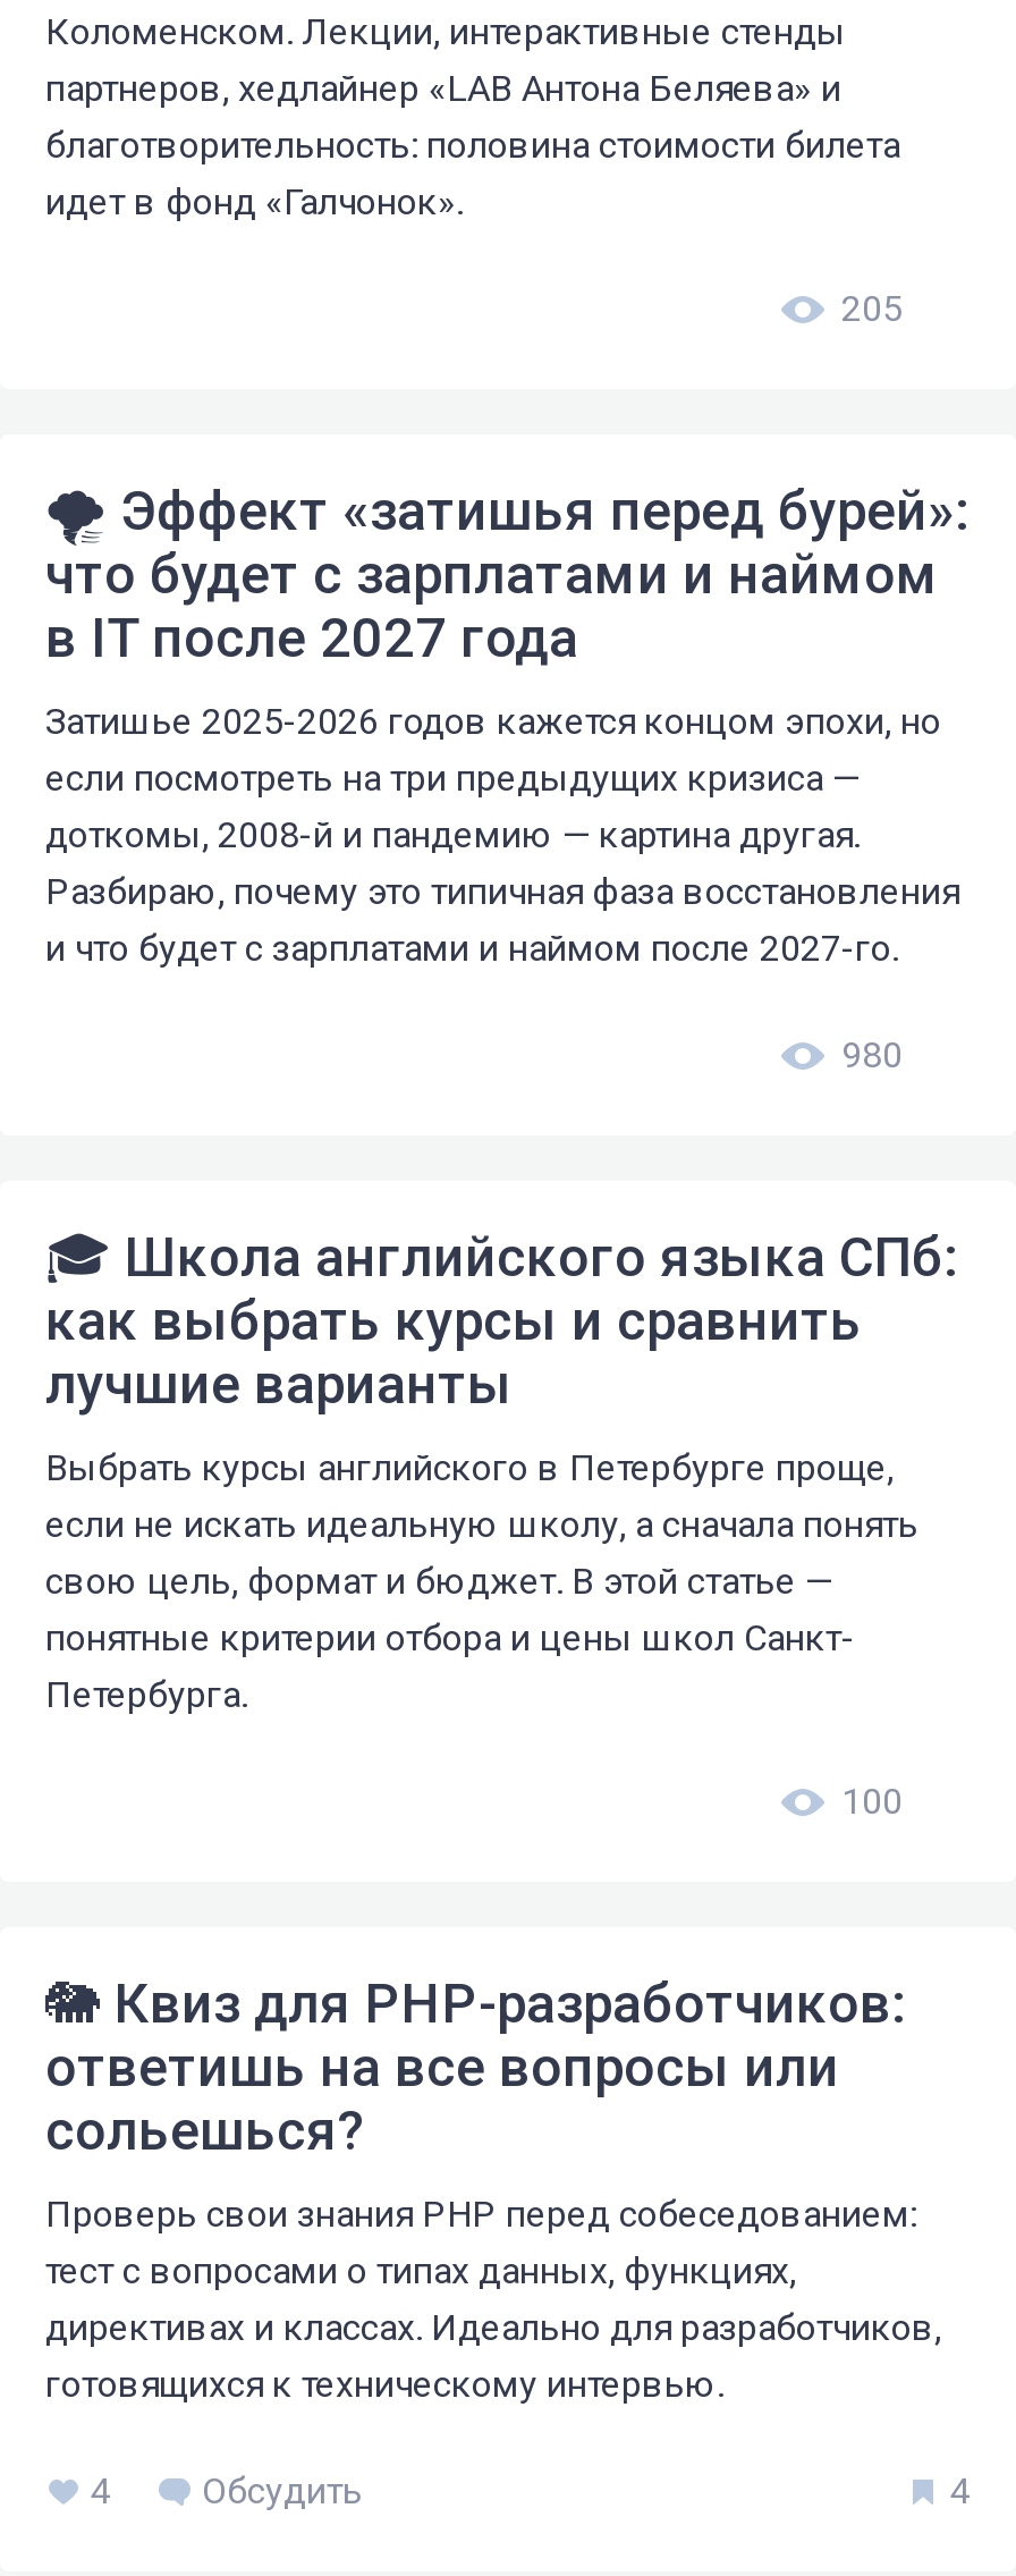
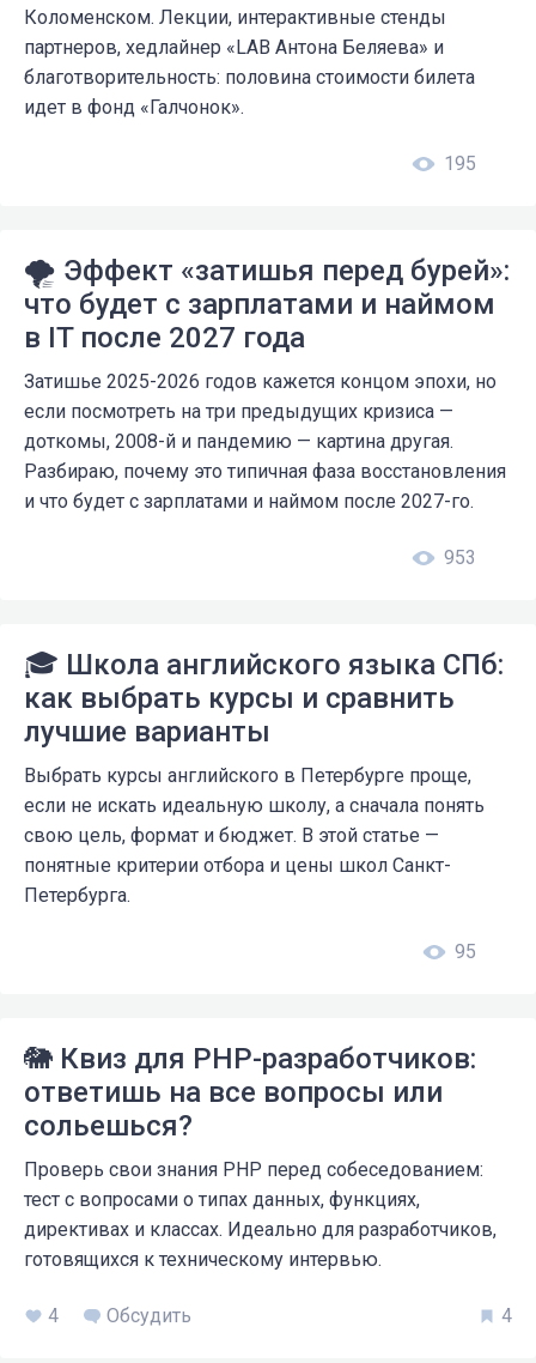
[841,287,903,330] 205 -> [444,152,476,175] 195
[841,1033,903,1076] 980 -> [444,546,476,569] 953
[841,1780,903,1823] 100 -> [455,940,476,963] 95

